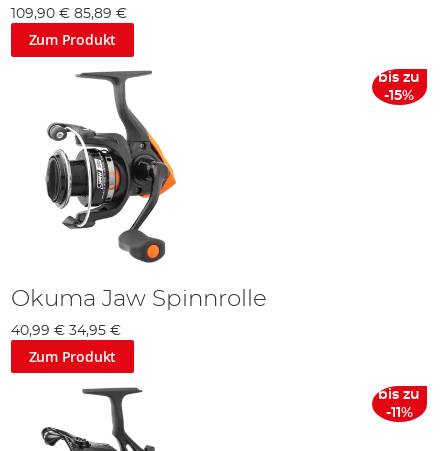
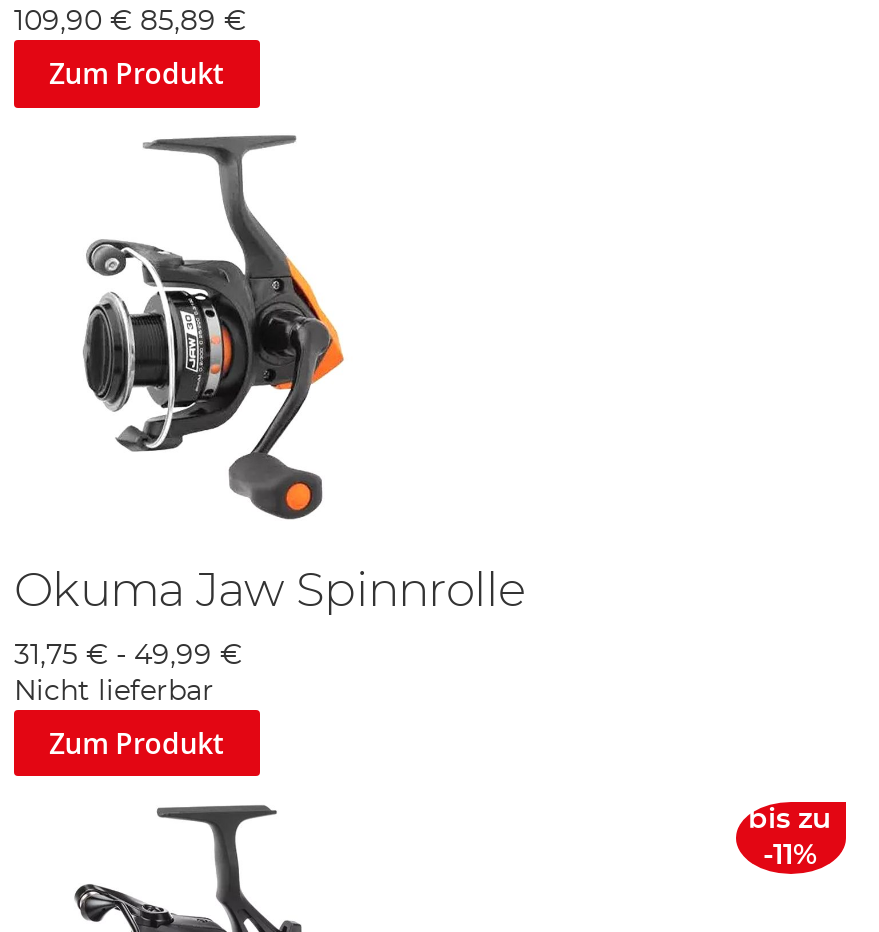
[378,71,420,103] bis zu | -15% -> none
[11,324,121,338] 40,99 € 34,95 € -> [14,642,242,706] 31,75 €- 49,99 € | Nicht lieferbar

